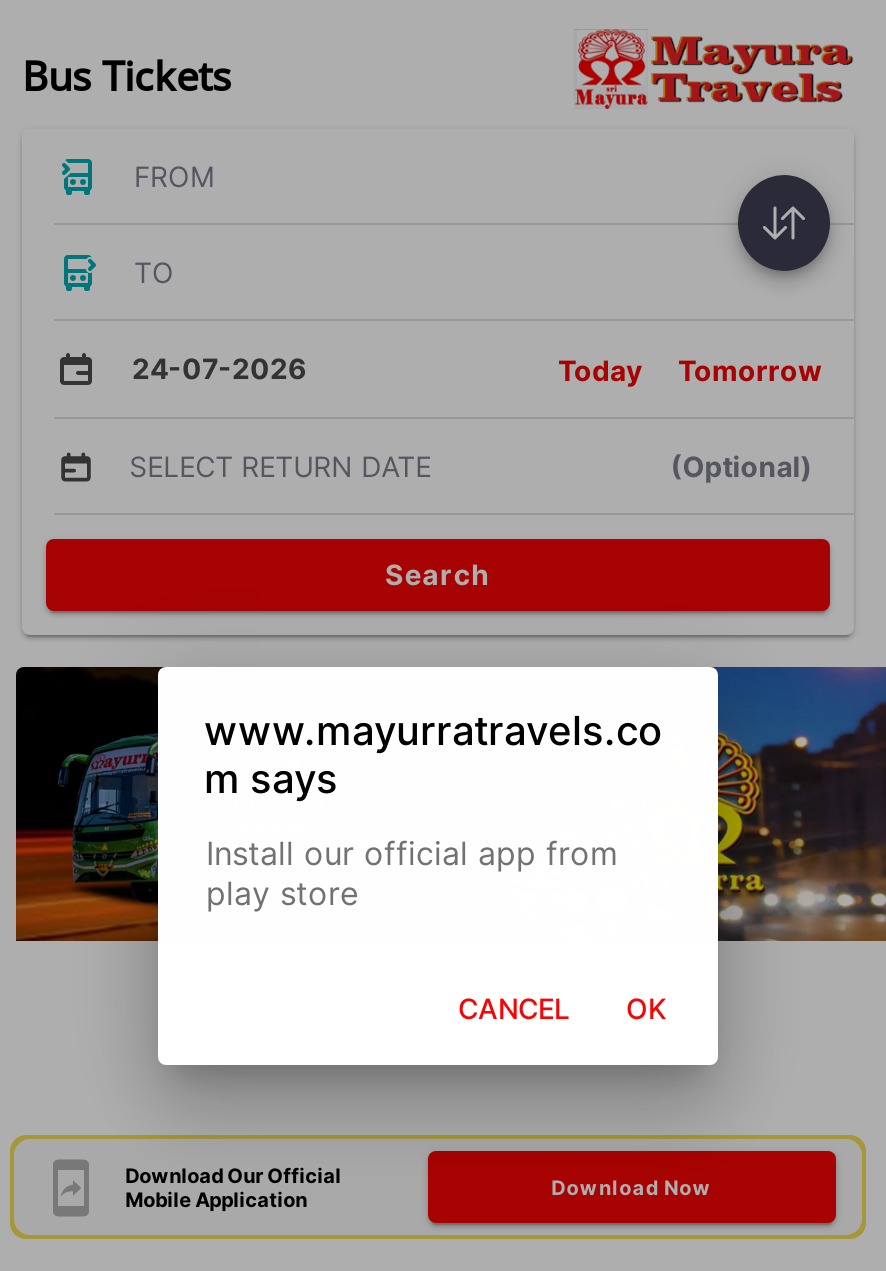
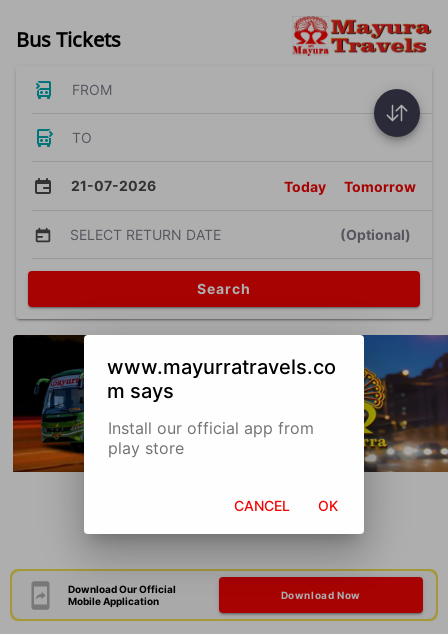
[132,351,306,385] 24-07-2026 -> [71,177,156,194] 21-07-2026

